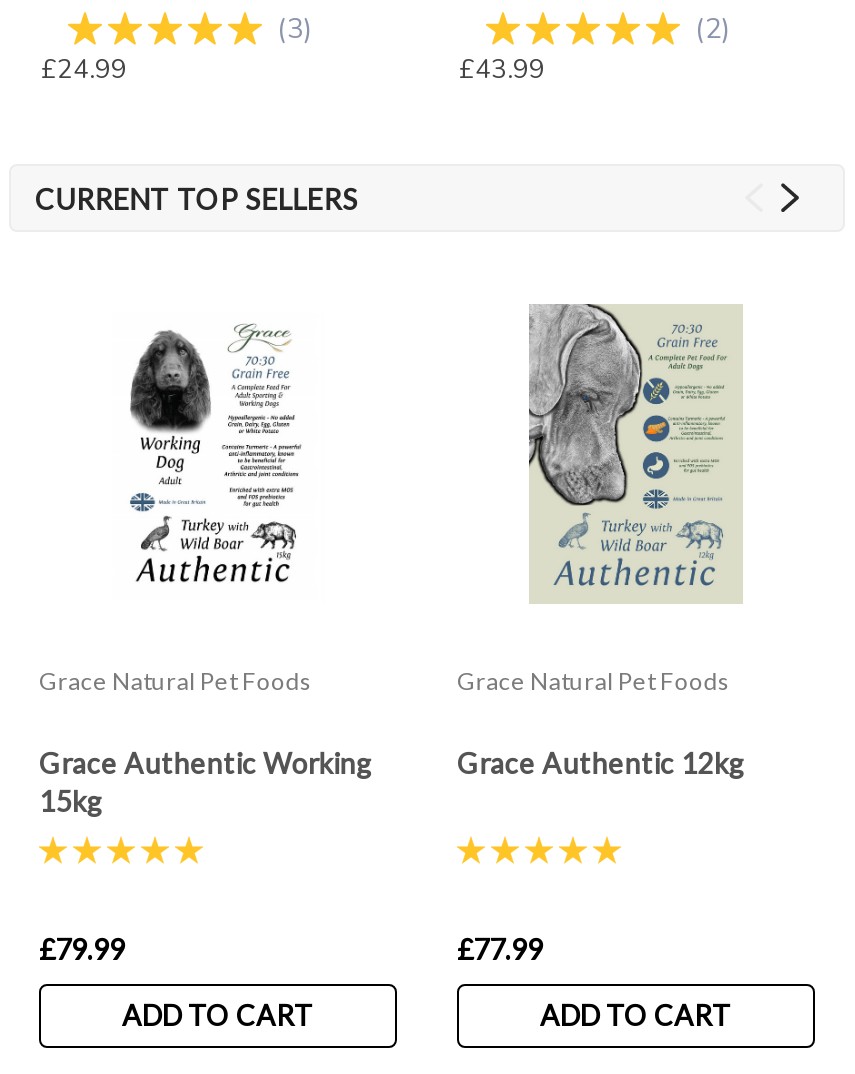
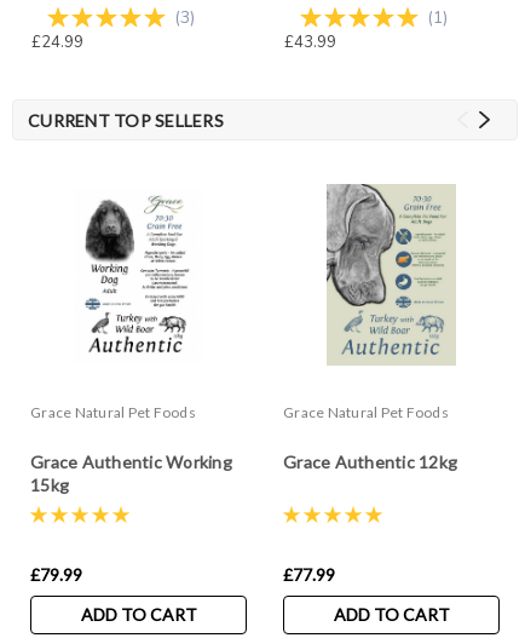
[695,10,729,48] (2) -> [427,6,448,29] (1)

